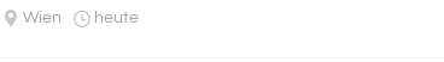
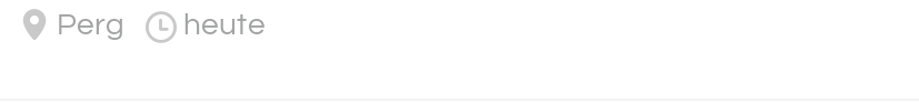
[19,10,62,26] Wien -> [50,10,123,41] Perg

